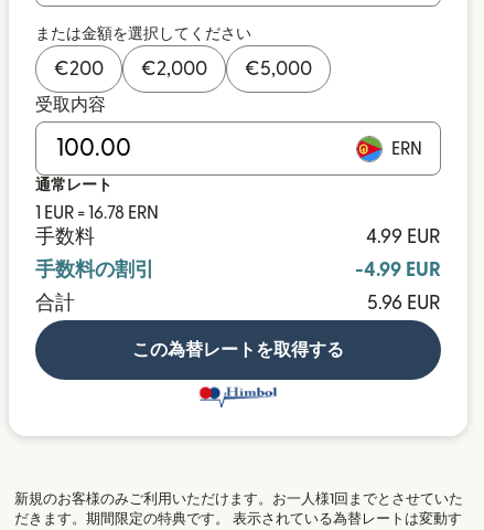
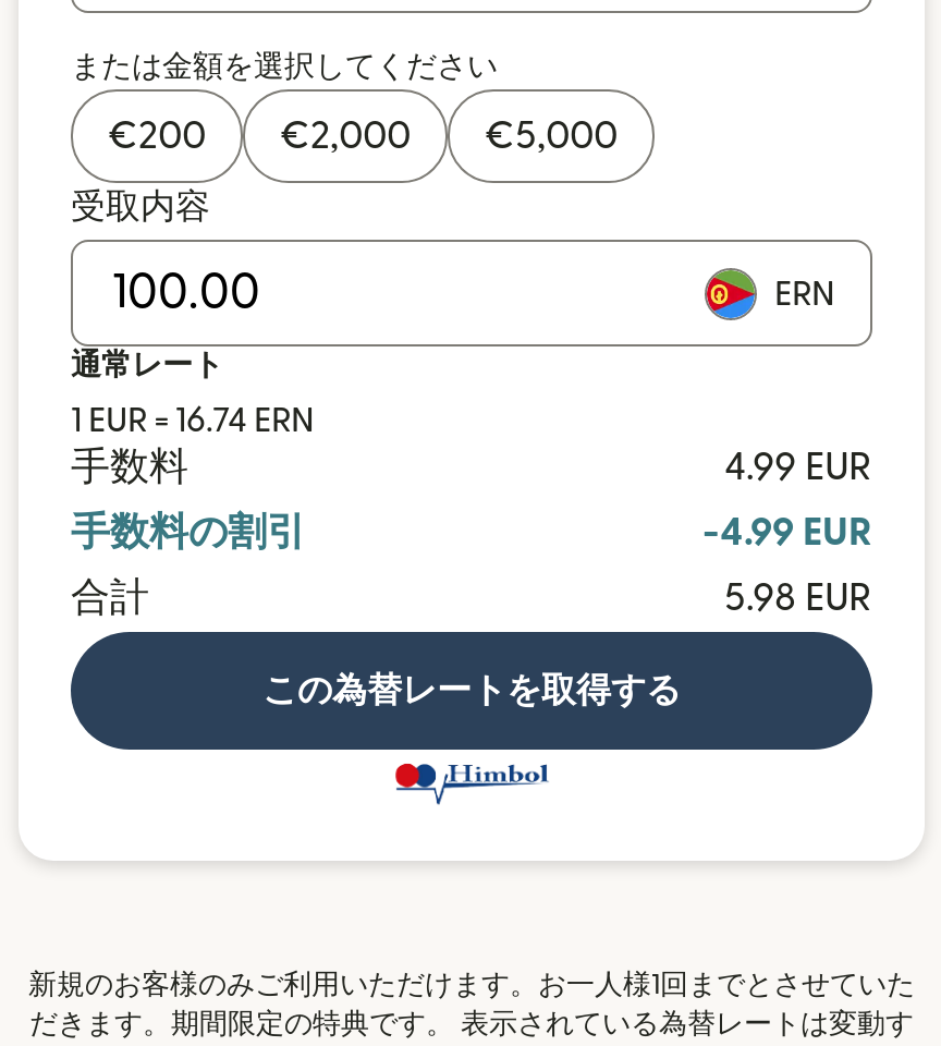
[35,204,159,222] 1 EUR = 16.78 ERN -> [71,403,315,438] 1 EUR = 16.74 ERN
[367,294,441,312] 5.96 EUR -> [724,580,872,617] 5.98 EUR

